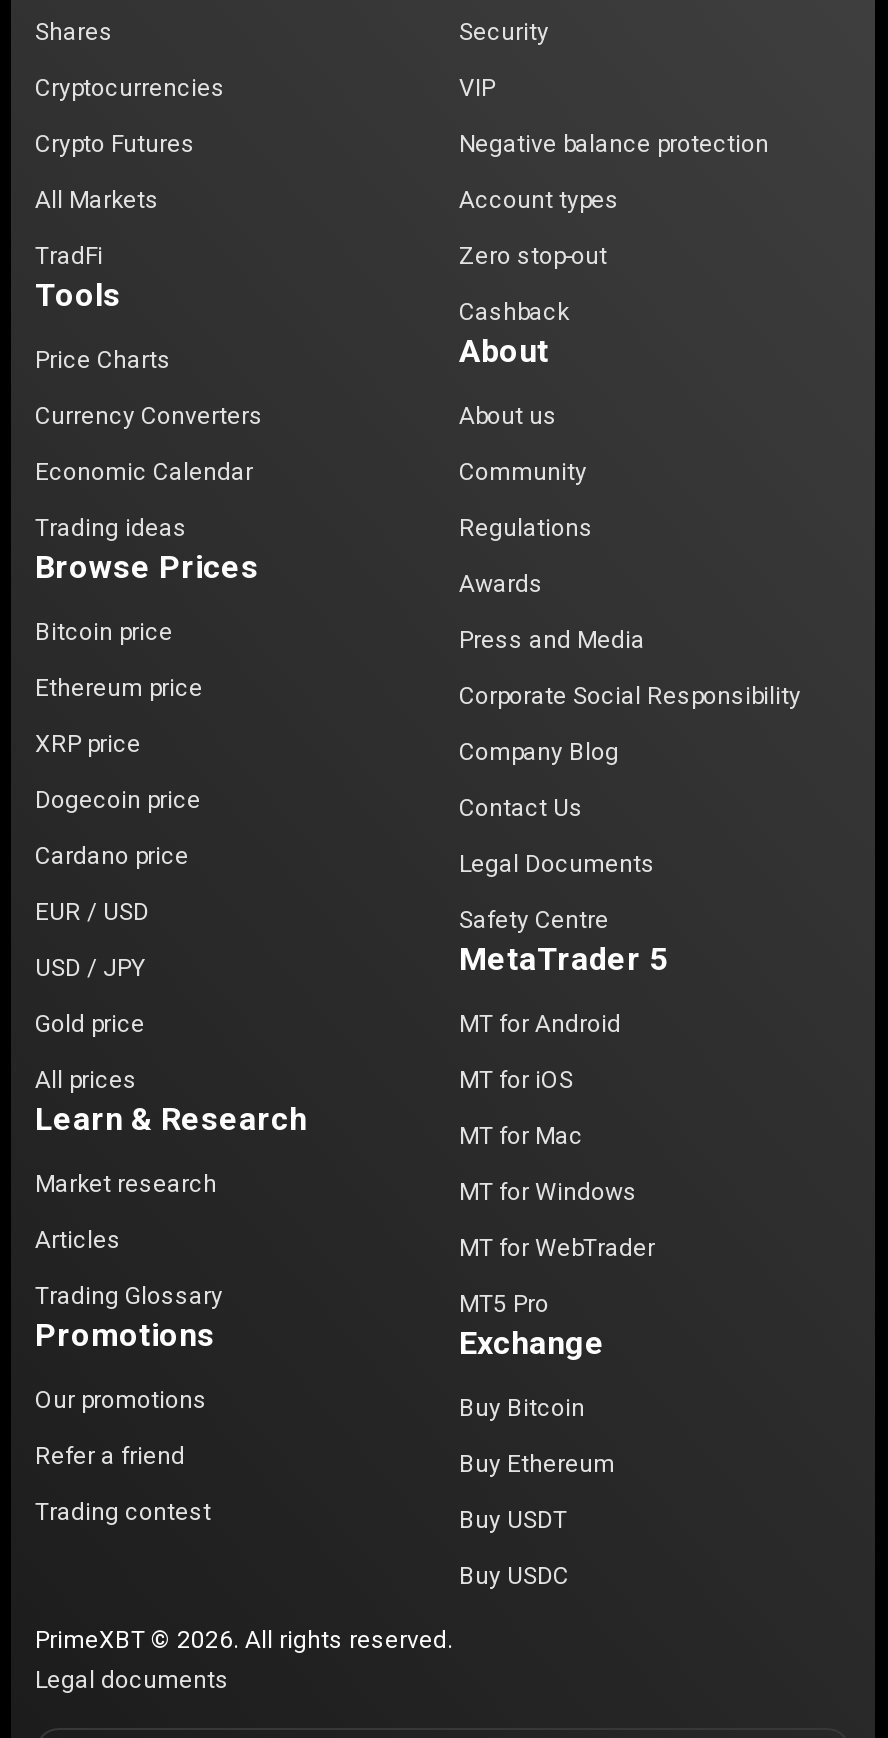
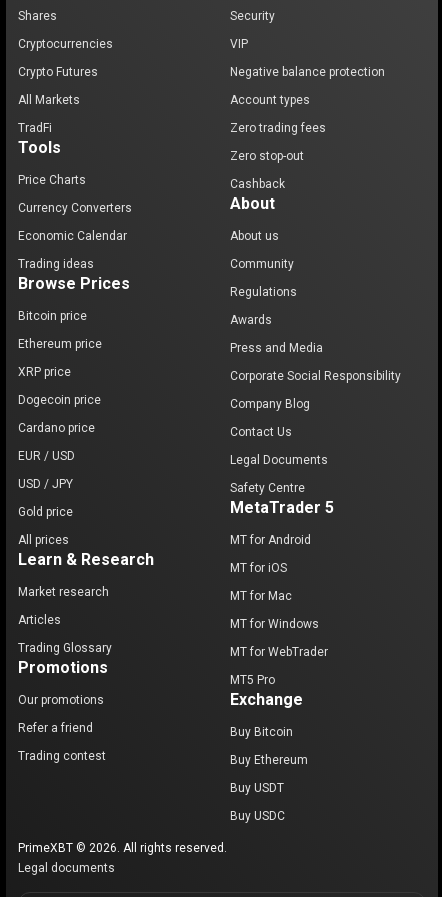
none -> [230,121,326,135] Zero trading fees

